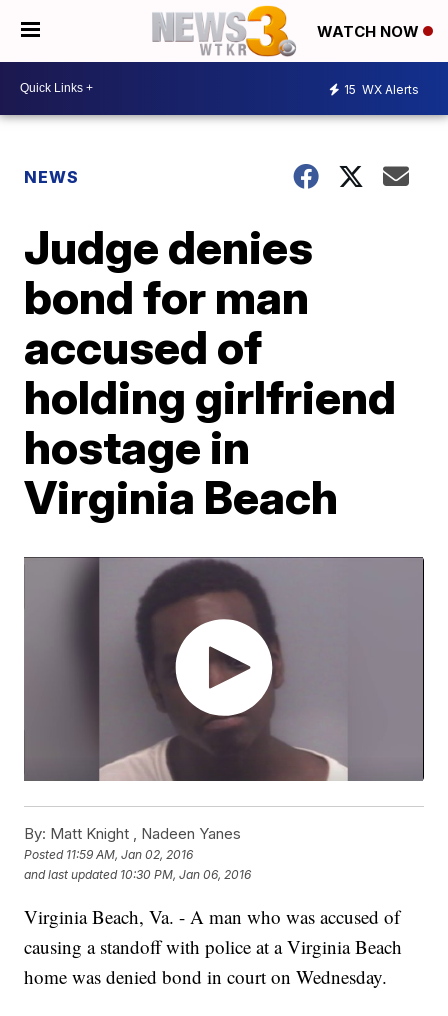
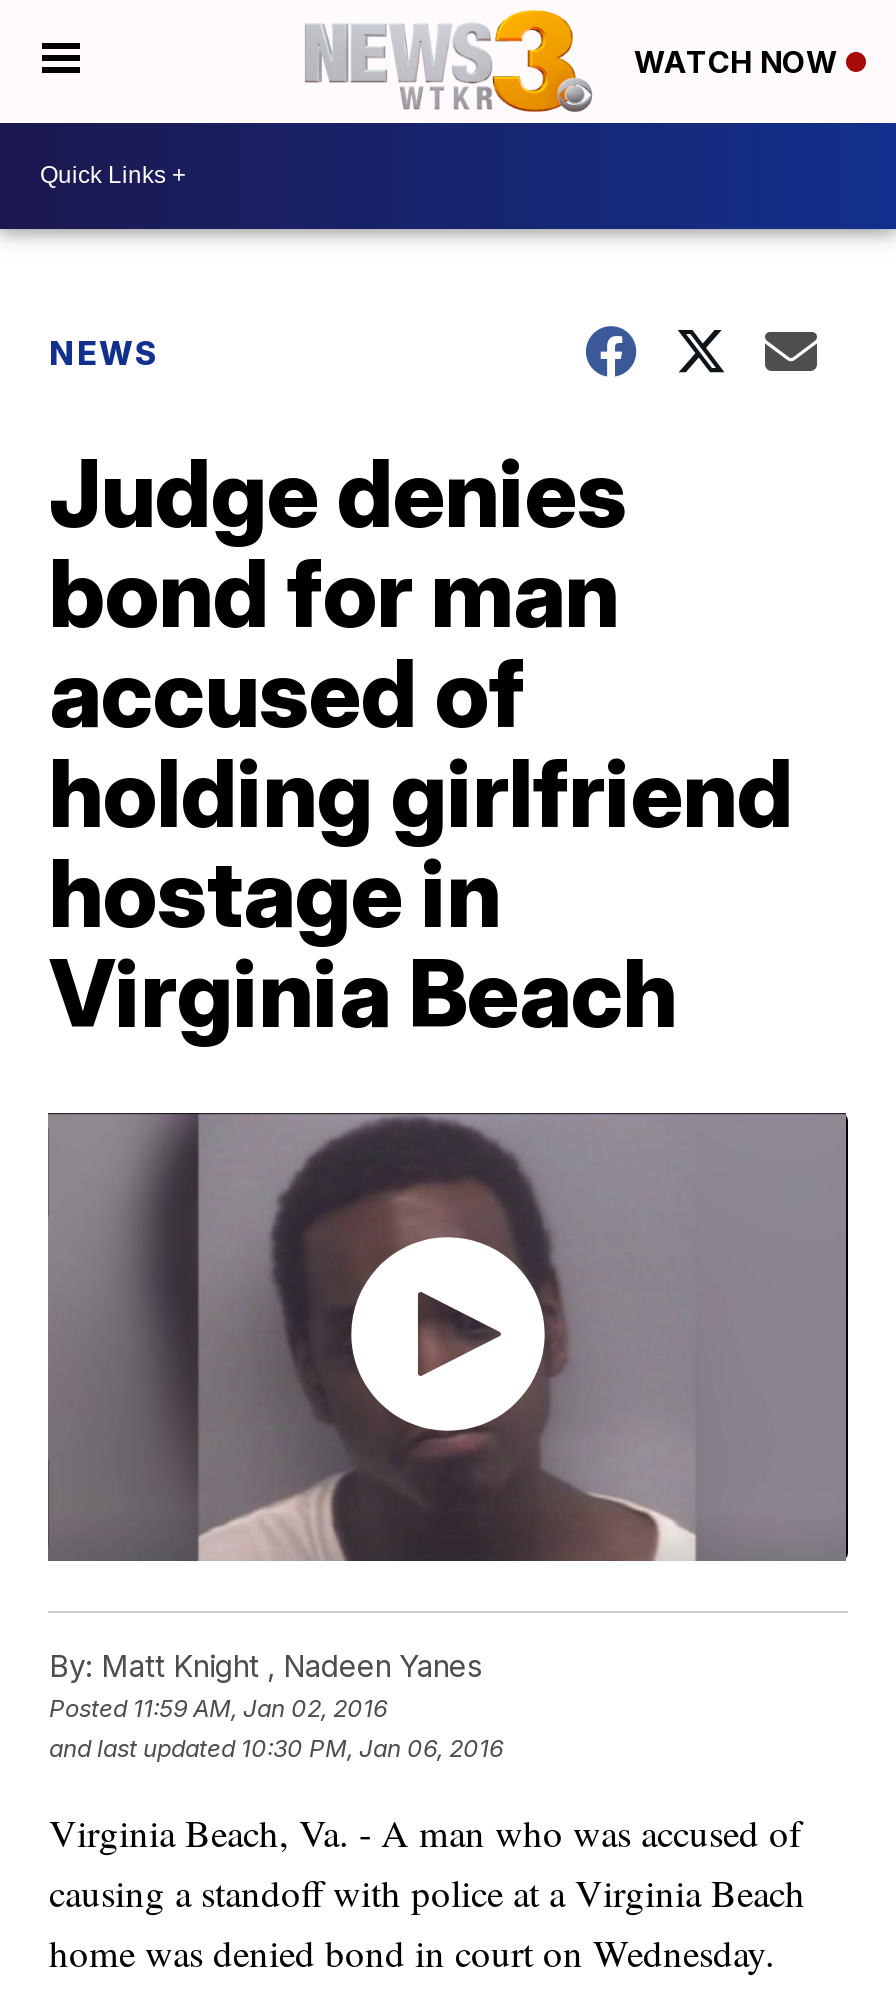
[344,82,419,97] 15 WX Alerts -> none

